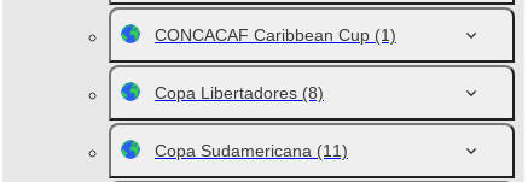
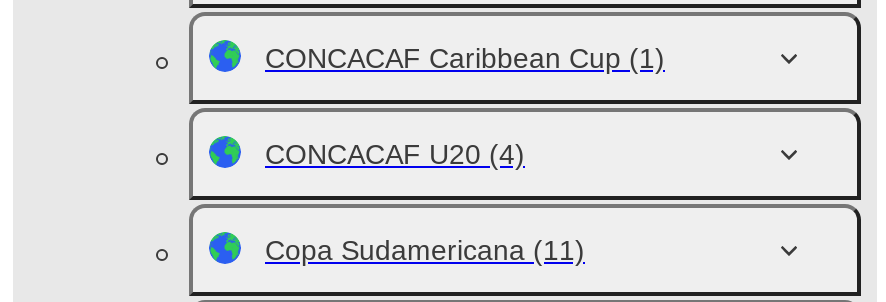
[155,83,324,102] Copa Libertadores (8) -> [265,138,525,170] CONCACAF U20 (4)

